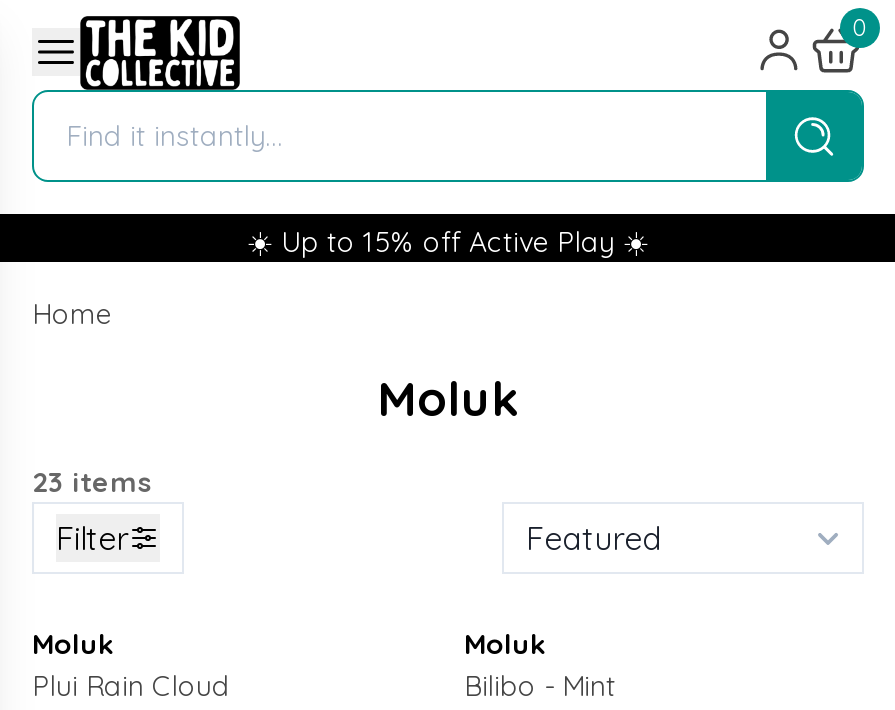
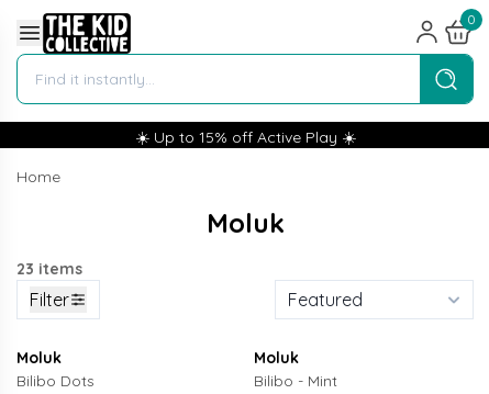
[32,667,230,703] Plui Rain Cloud -> [16,370,95,390] Bilibo Dots

